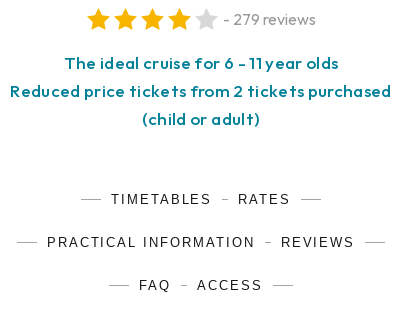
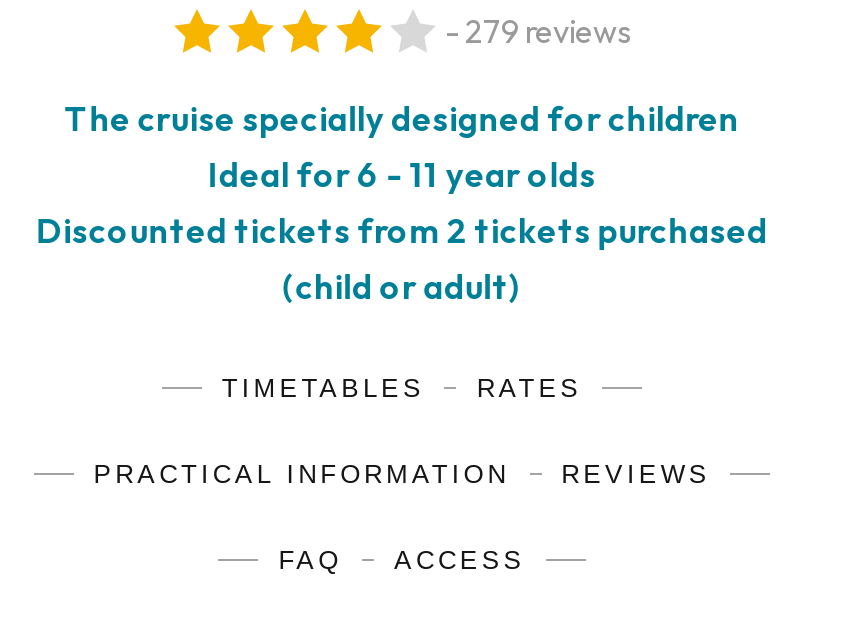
[10,52,392,101] The ideal cruise for 6 - 11 year olds | Reduced price tickets from 2 tickets purchased -> [36,97,768,251] The cruise specially designed for children | Ideal for 6 - 11 year olds | Discounted tickets from 2 tickets purchased
moved [142,108,260,129] -> [283,265,521,307]: (child or adult)

